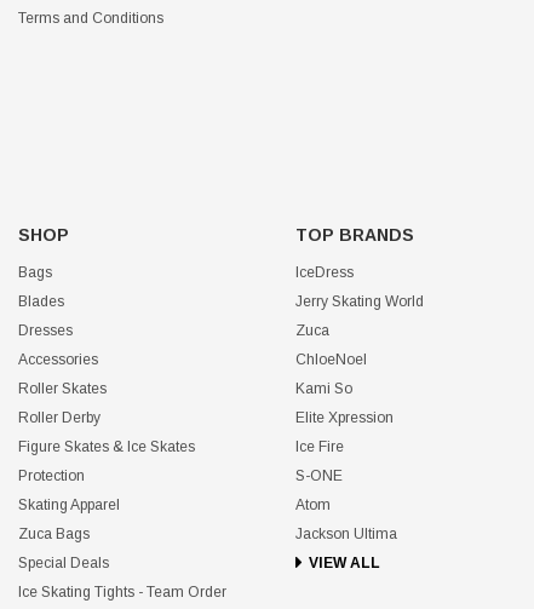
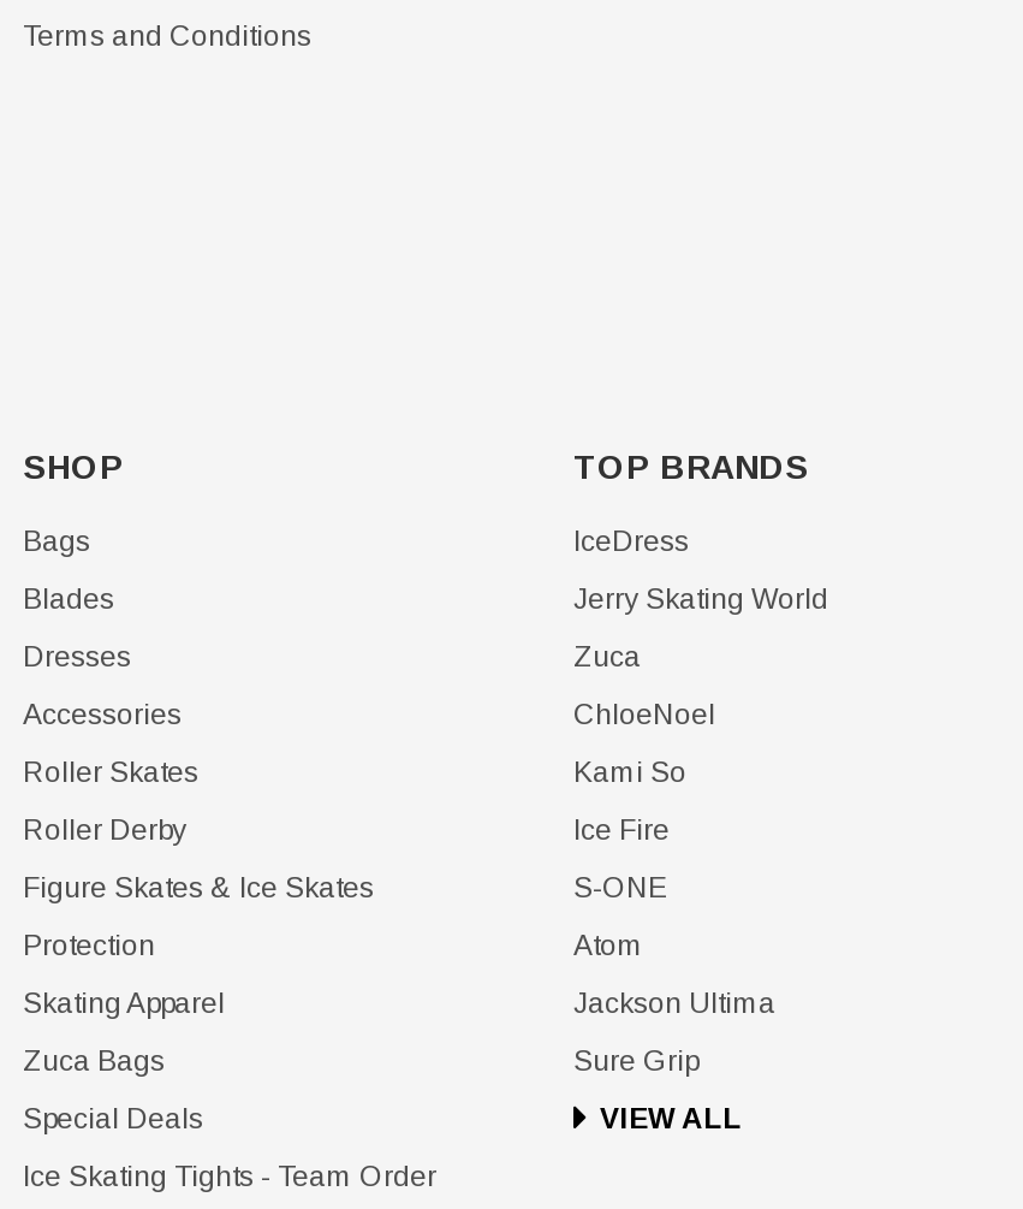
[295,409,394,426] Elite Xpression -> none
moved [295,438,397,543] -> [573,813,775,1020]: Ice Fire | S-ONE | Atom | Jackson Ultima
none -> [573,1044,698,1078] Sure Grip

